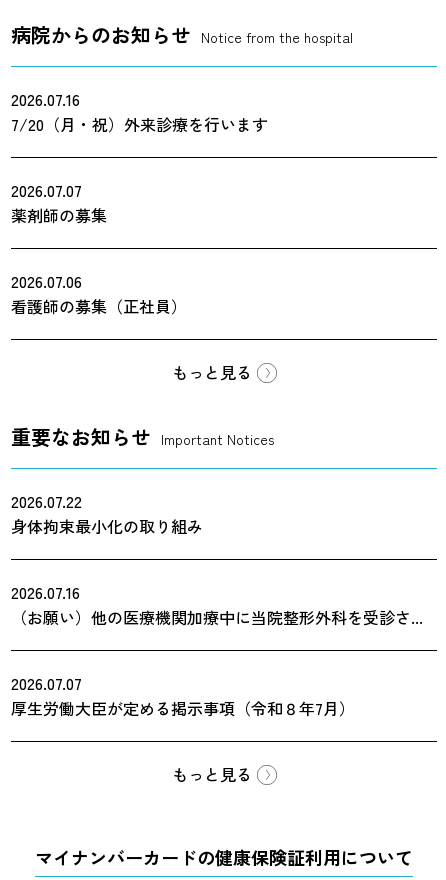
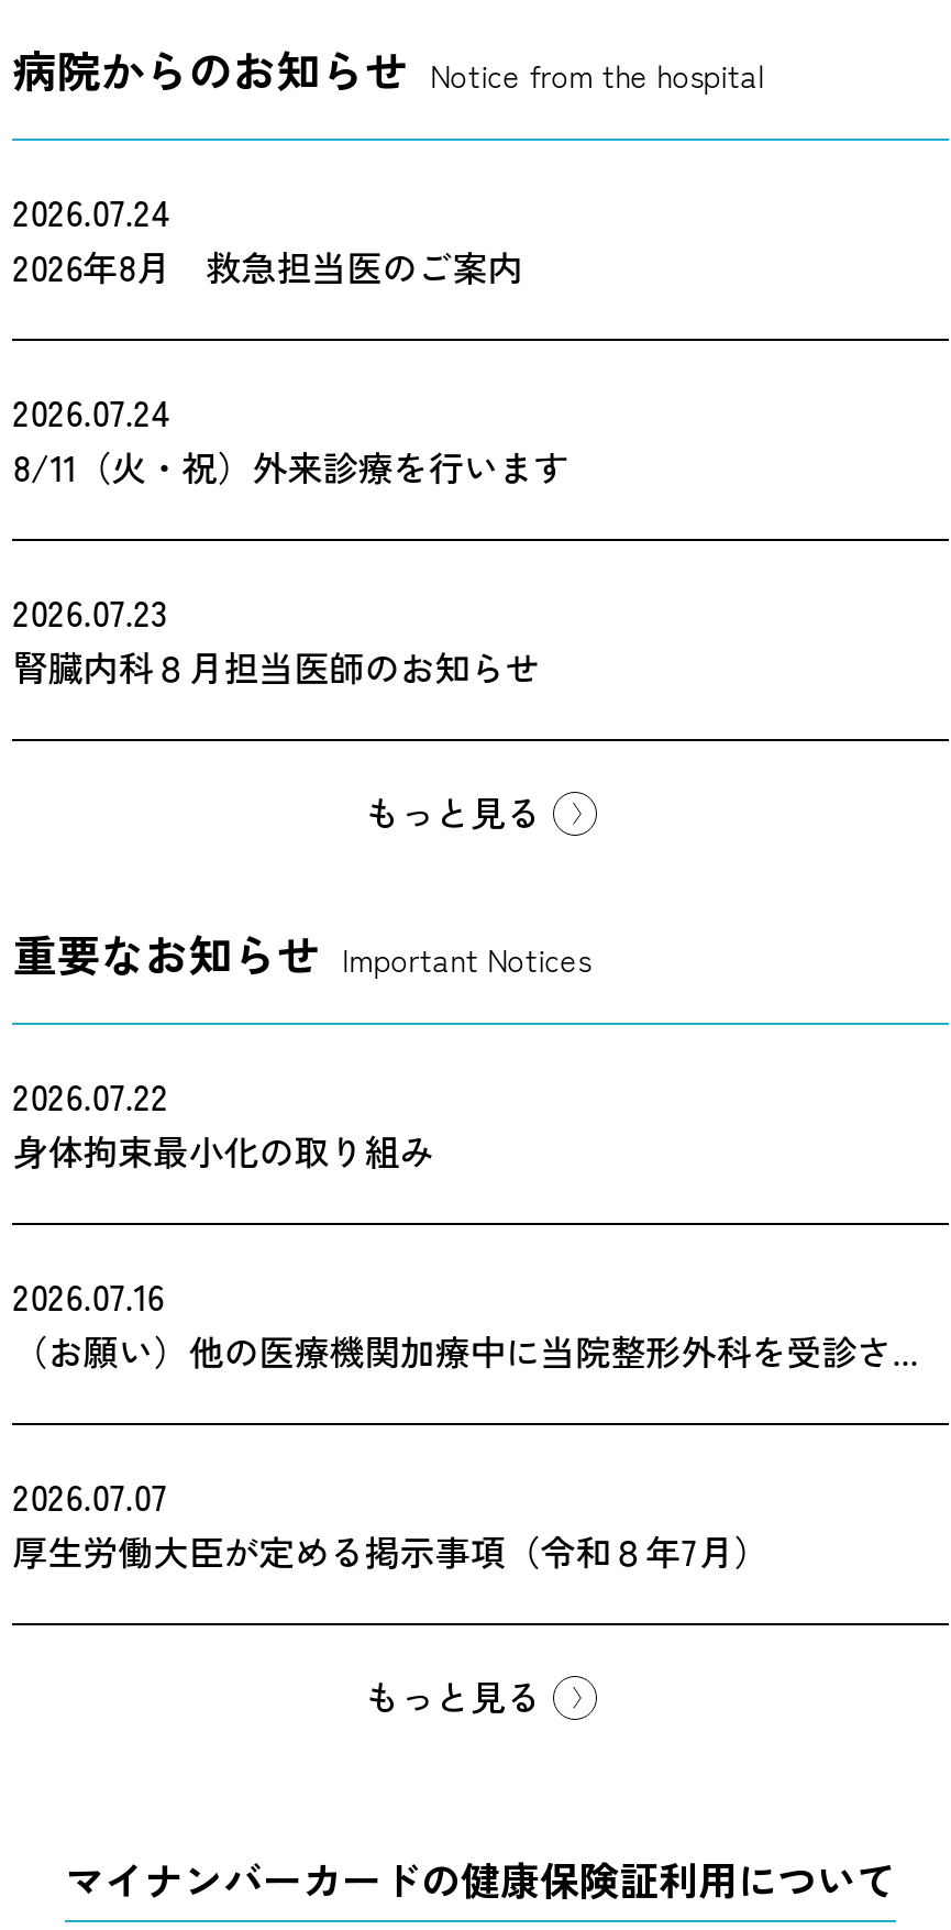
[11,87,268,136] 2026.07.16 | 7/20（月・祝）外来診療を行います -> [13,186,523,293] 2026.07.24 | 2026年8月 救急担当医のご案内
[11,178,107,227] 2026.07.07 | 薬剤師の募集 -> [13,386,569,494] 2026.07.24 | 8/11（火・祝）外来診療を行います
[11,269,187,318] 2026.07.06 | 看護師の募集（正社員） -> [13,586,540,694] 2026.07.23 | 腎臓内科８月担当医師のお知らせ

